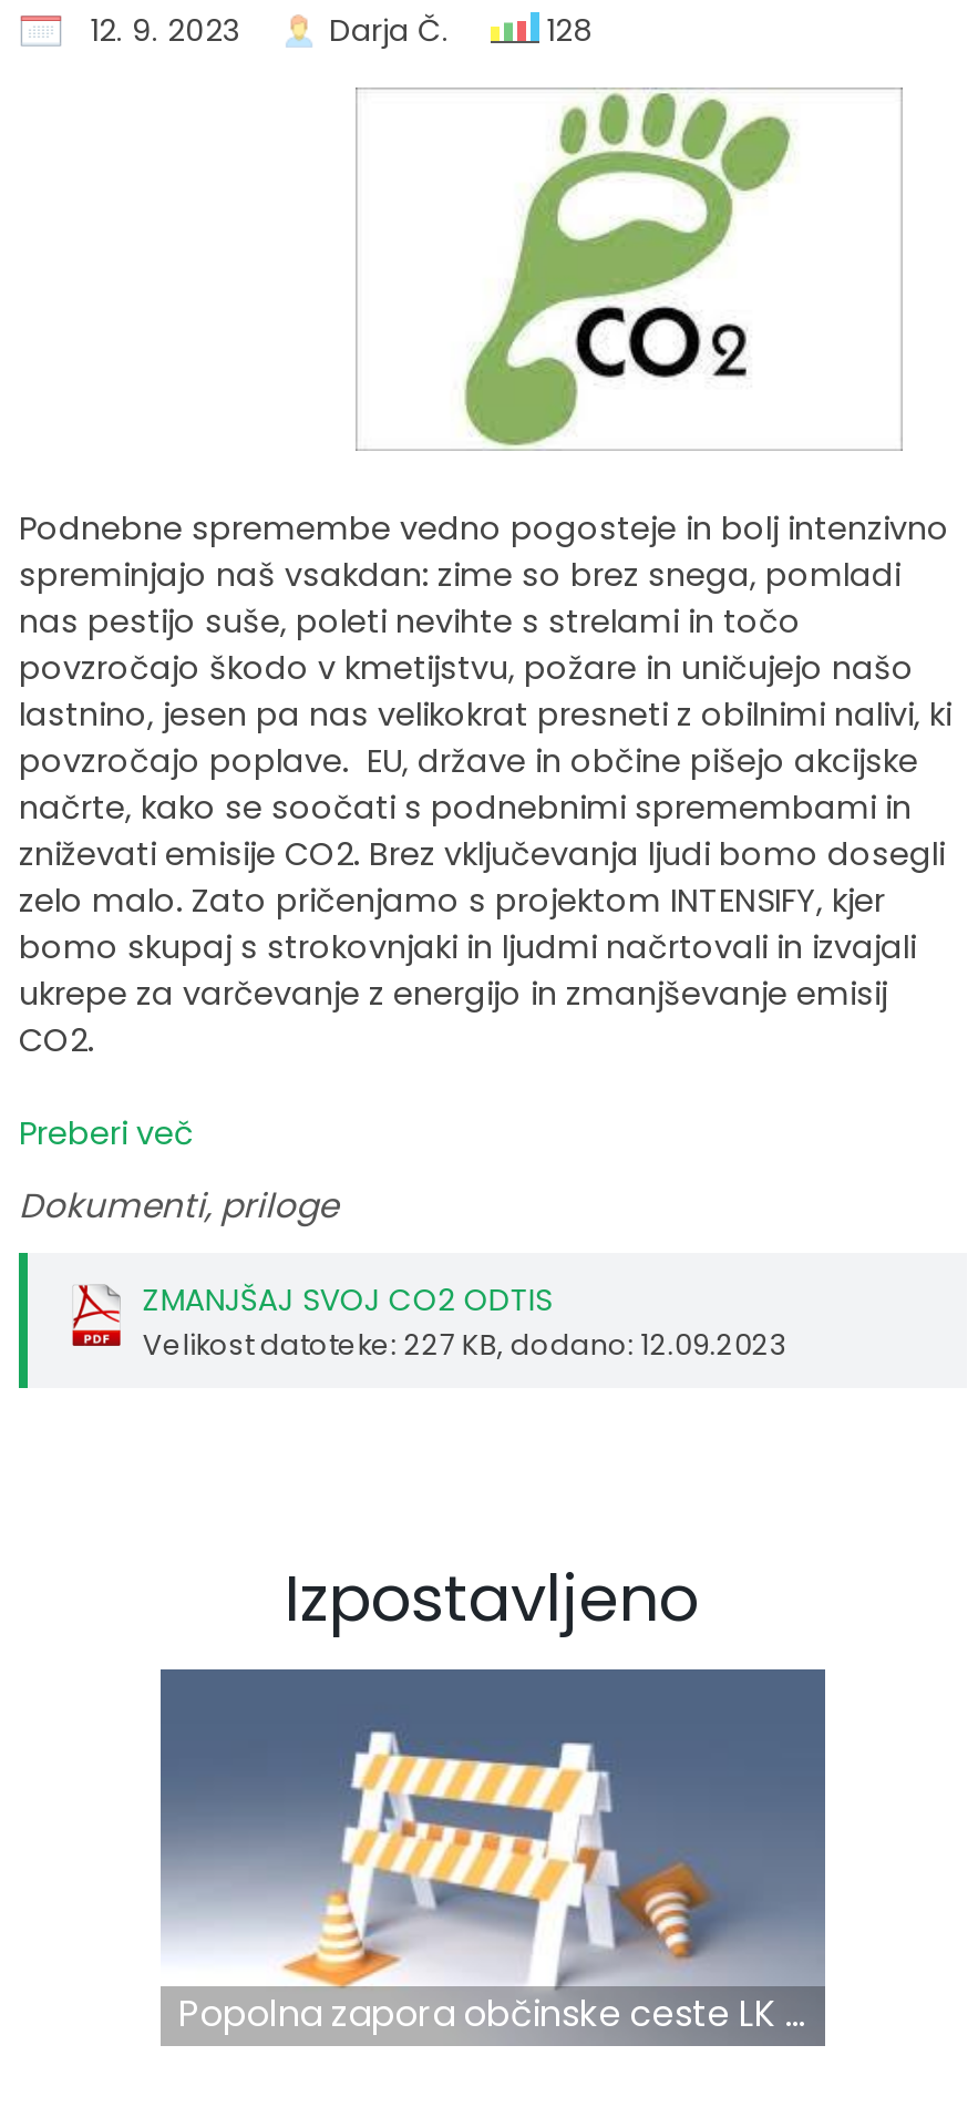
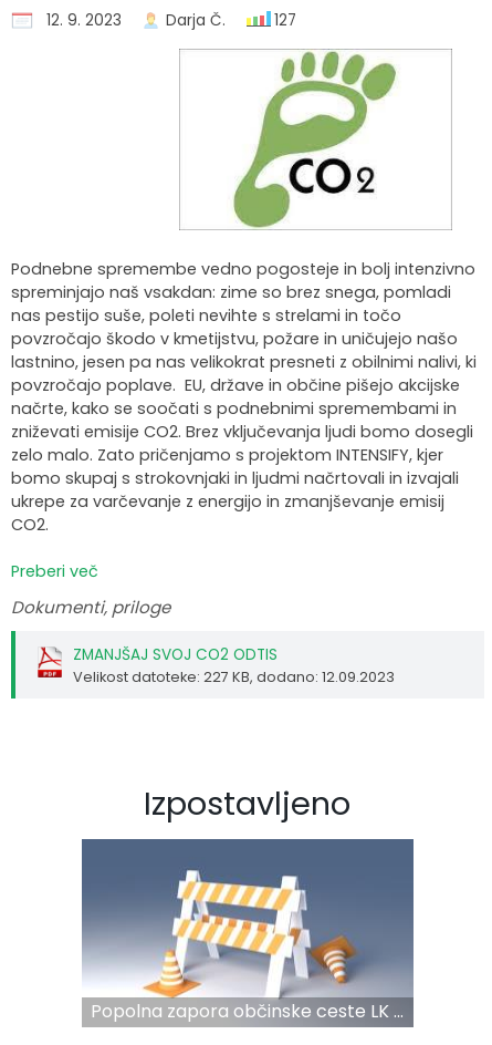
[546,10,590,52] 128 -> [274,10,296,31] 127

